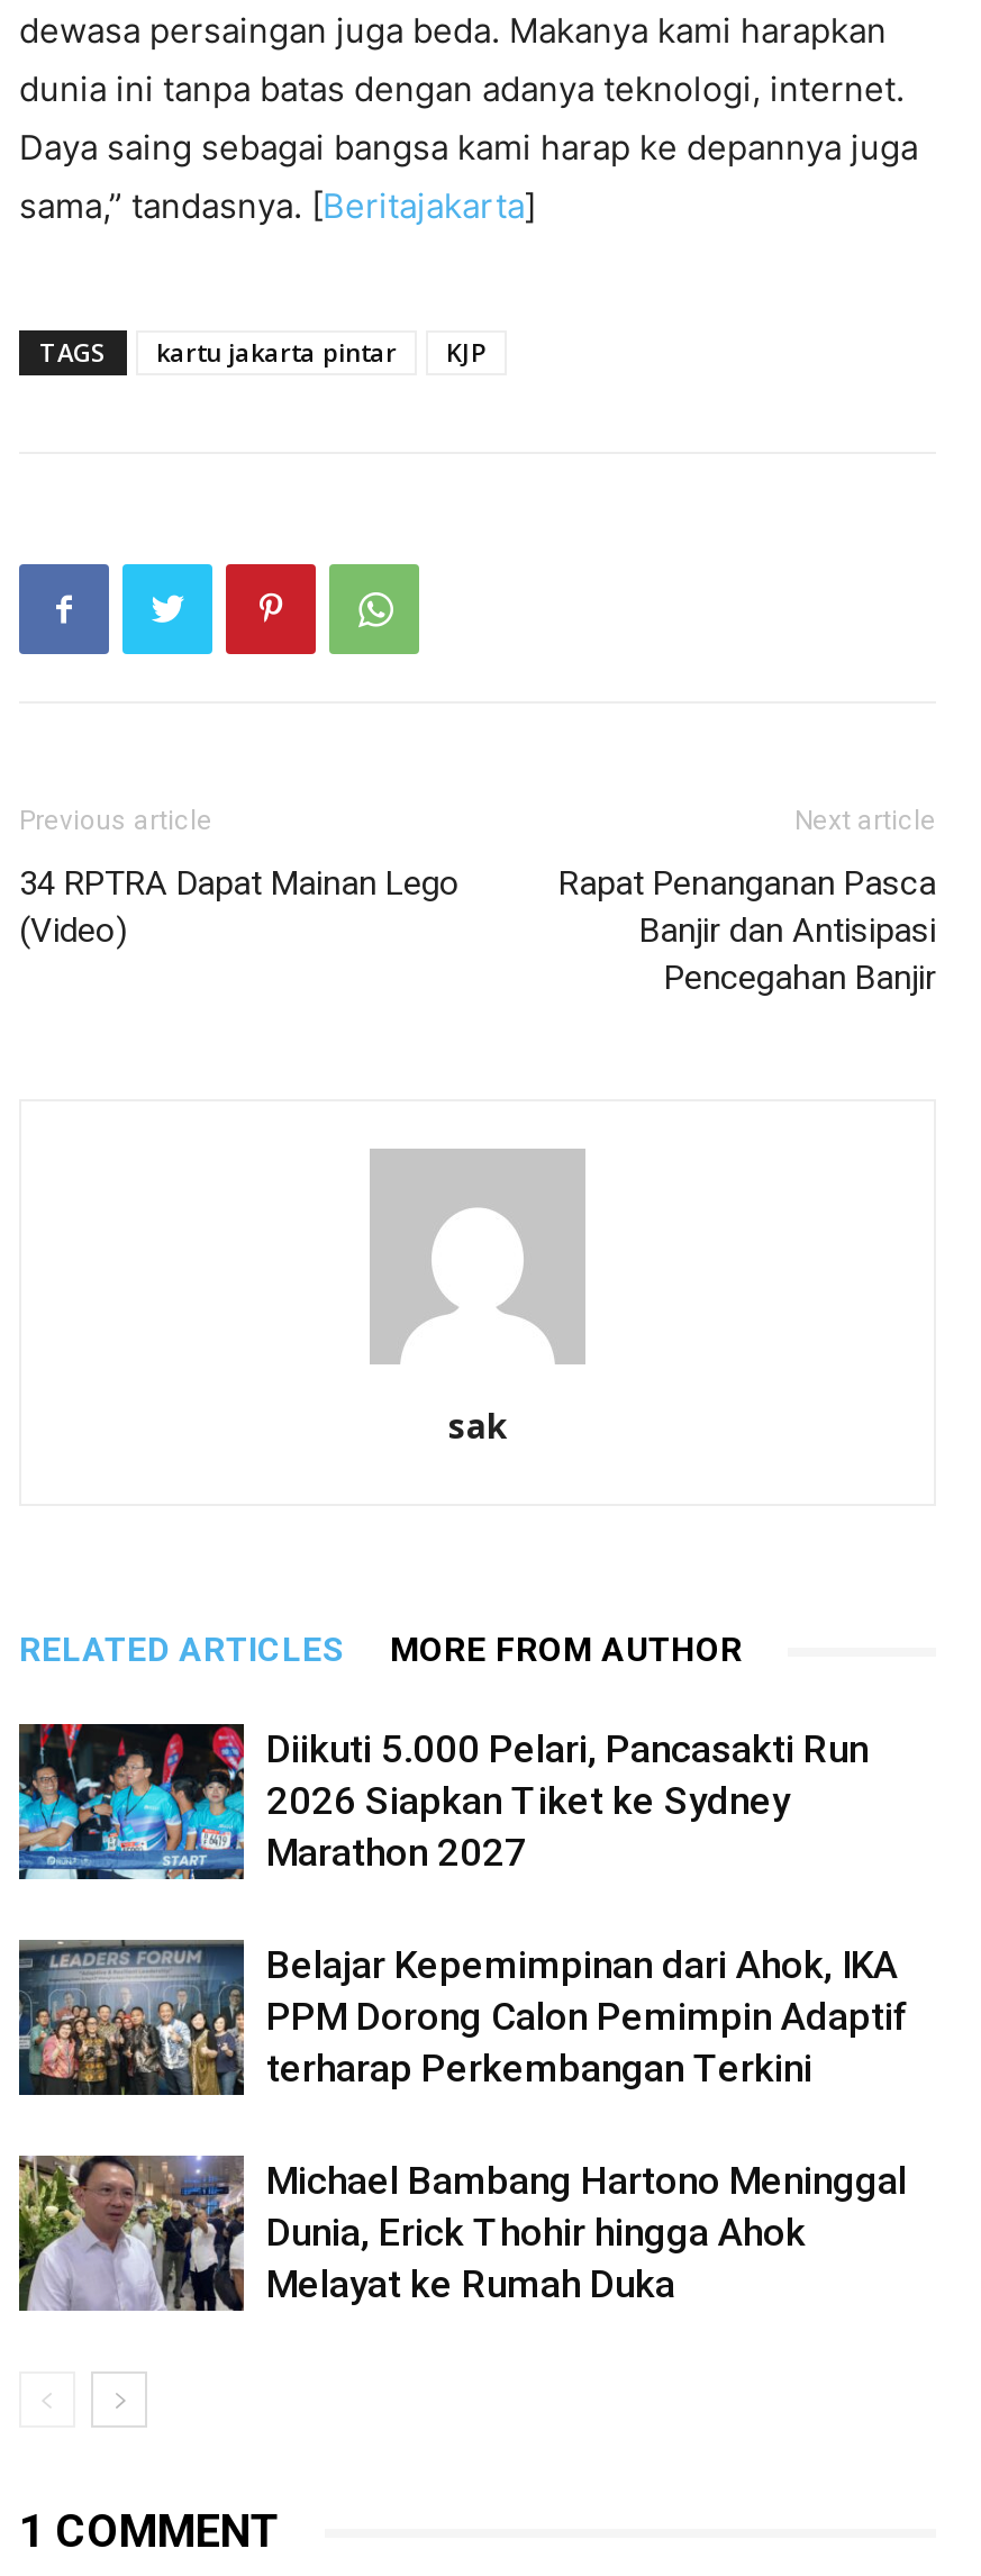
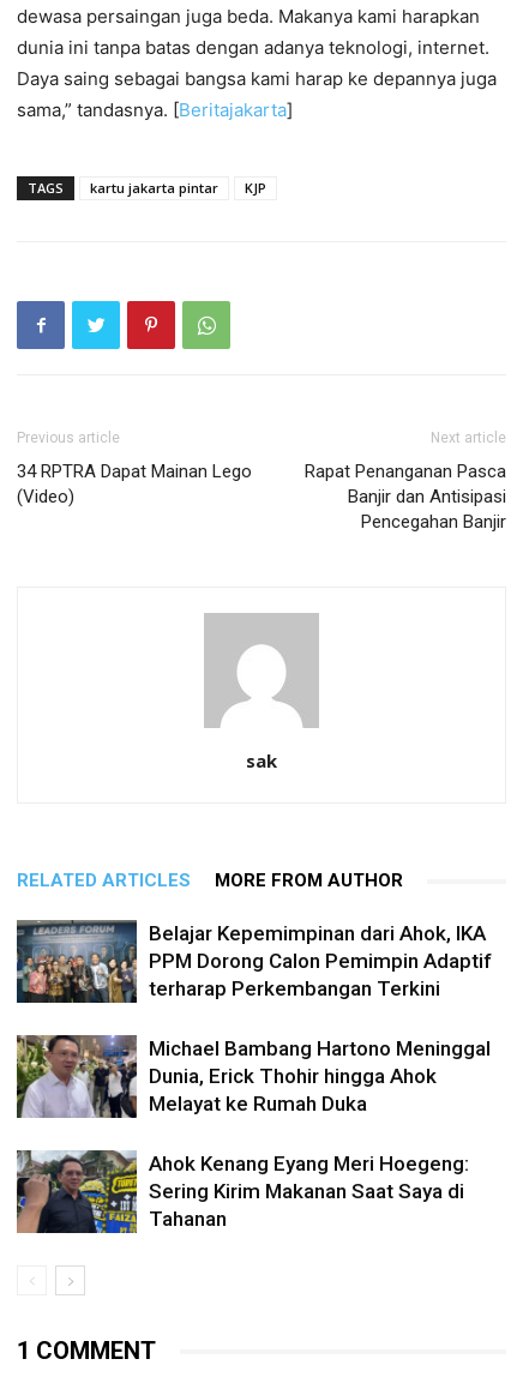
[17,1722,869,1881] [image] | Diikuti 5.000 Pelari, Pancasakti Run | 2026 Siapkan Tiket ke Sydney | Marathon 2027 -> none
moved [15,1938,909,2306] -> [14,919,492,1116]: [image] | Belajar Kepemimpinan dari Ahok, IKA | PPM Dorong Calon Pemimpin Adaptif | terharap Perkembangan Terkini | Michael Bambang Hartono Meninggal | Dunia, Erick Thohir hingga Ahok | Melayat ke Rumah Duka
none -> [16,1149,469,1234] [image] | Ahok Kenang Eyang Meri Hoegeng: | Sering Kirim Makanan Saat Saya di | Tahanan

